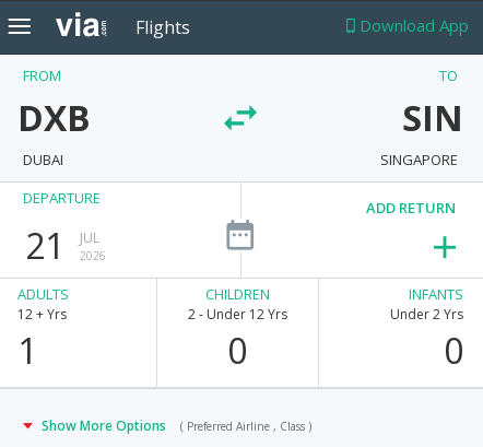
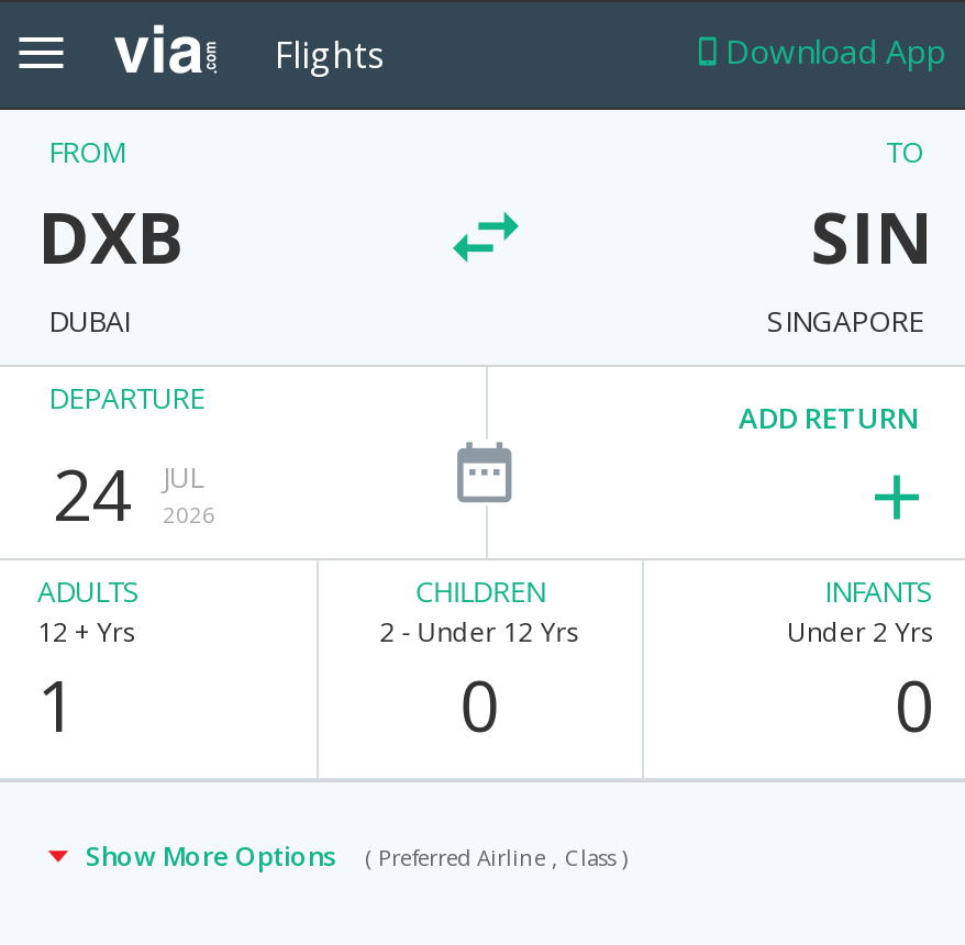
[25,222,106,269] 21 JUL 2026 -> [53,446,215,541] 24 JUL 2026

